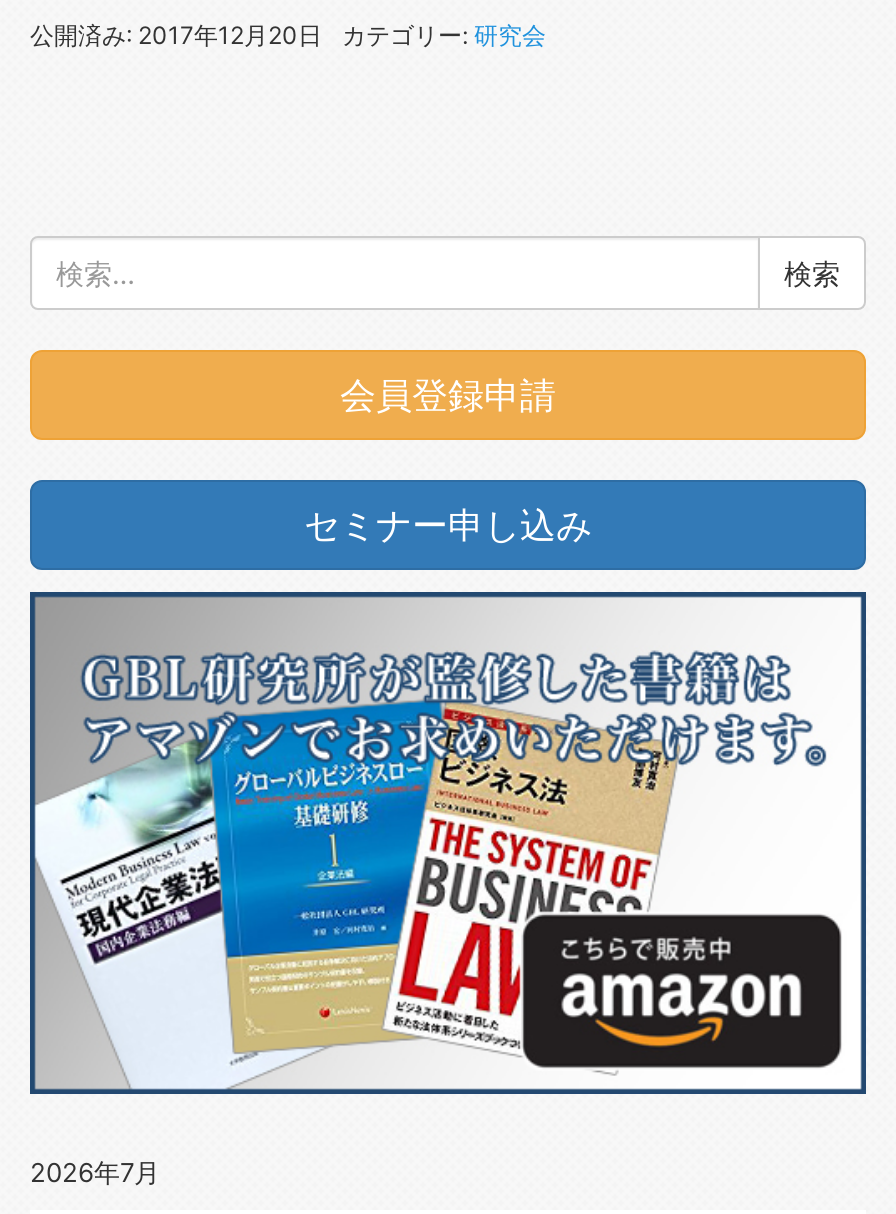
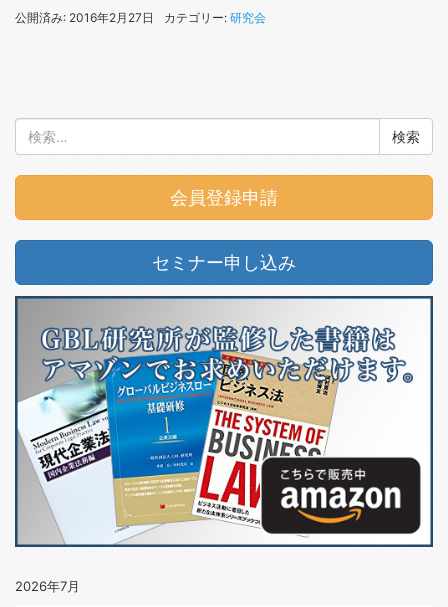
[30,19,322,49] 公開済み: 2017年12月20日 -> [15,9,154,24] 公開済み: 2016年2月27日

